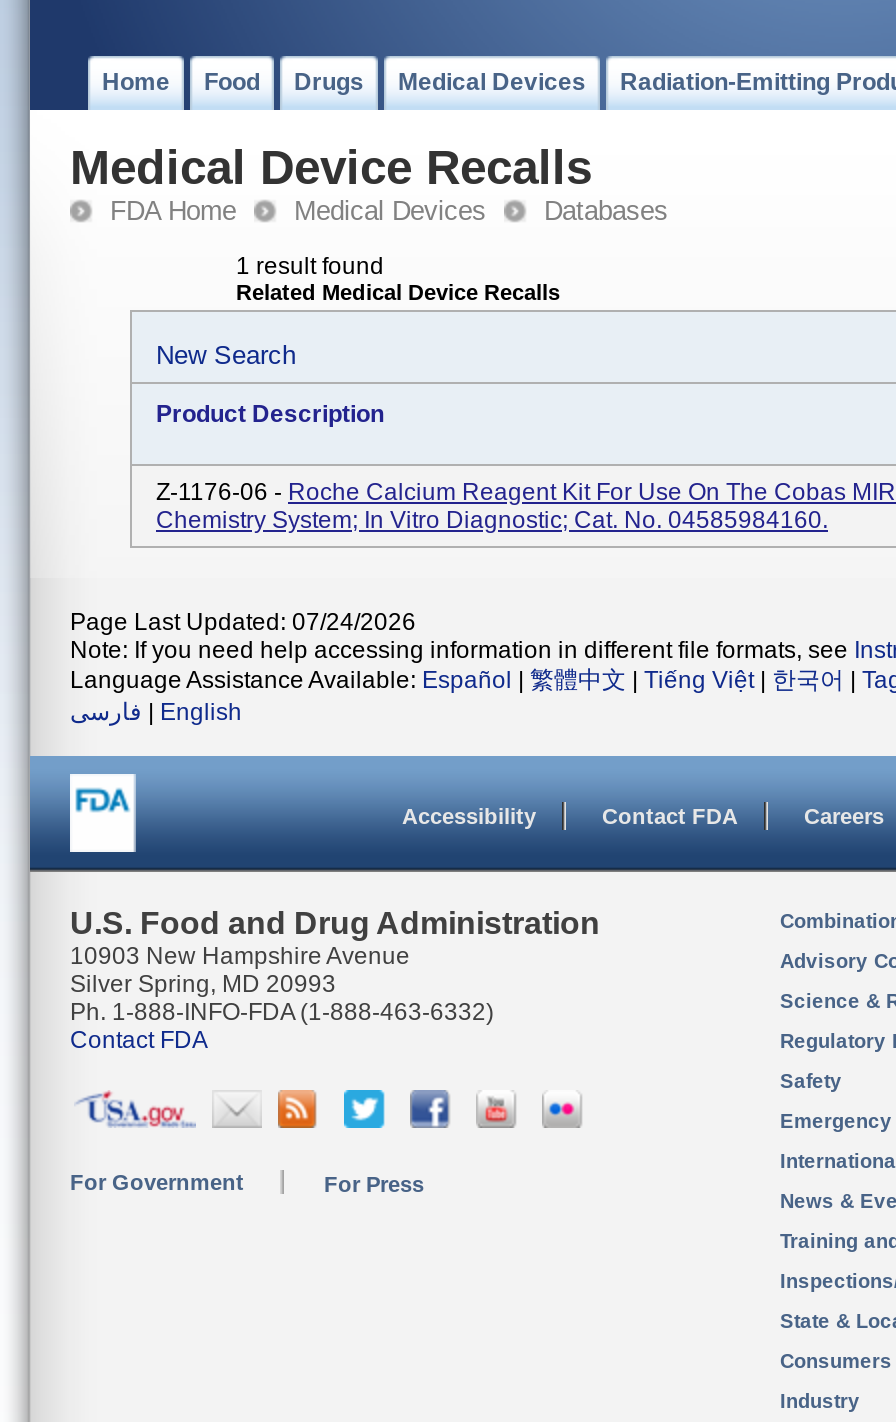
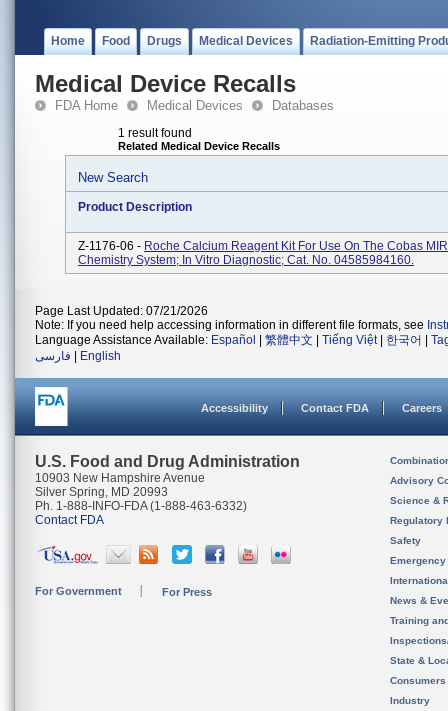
[70,608,416,636] Page Last Updated: 07/24/2026 -> [35,304,208,318] Page Last Updated: 07/21/2026

